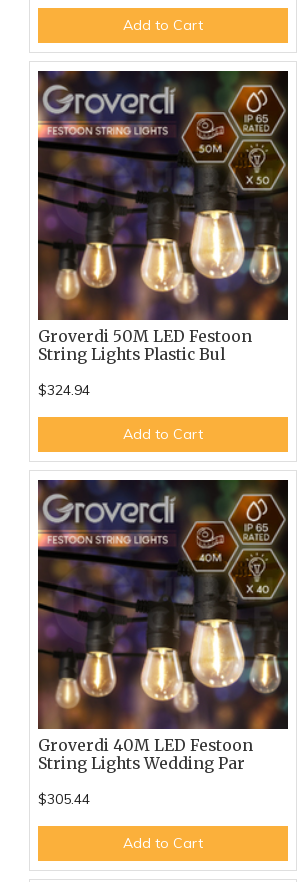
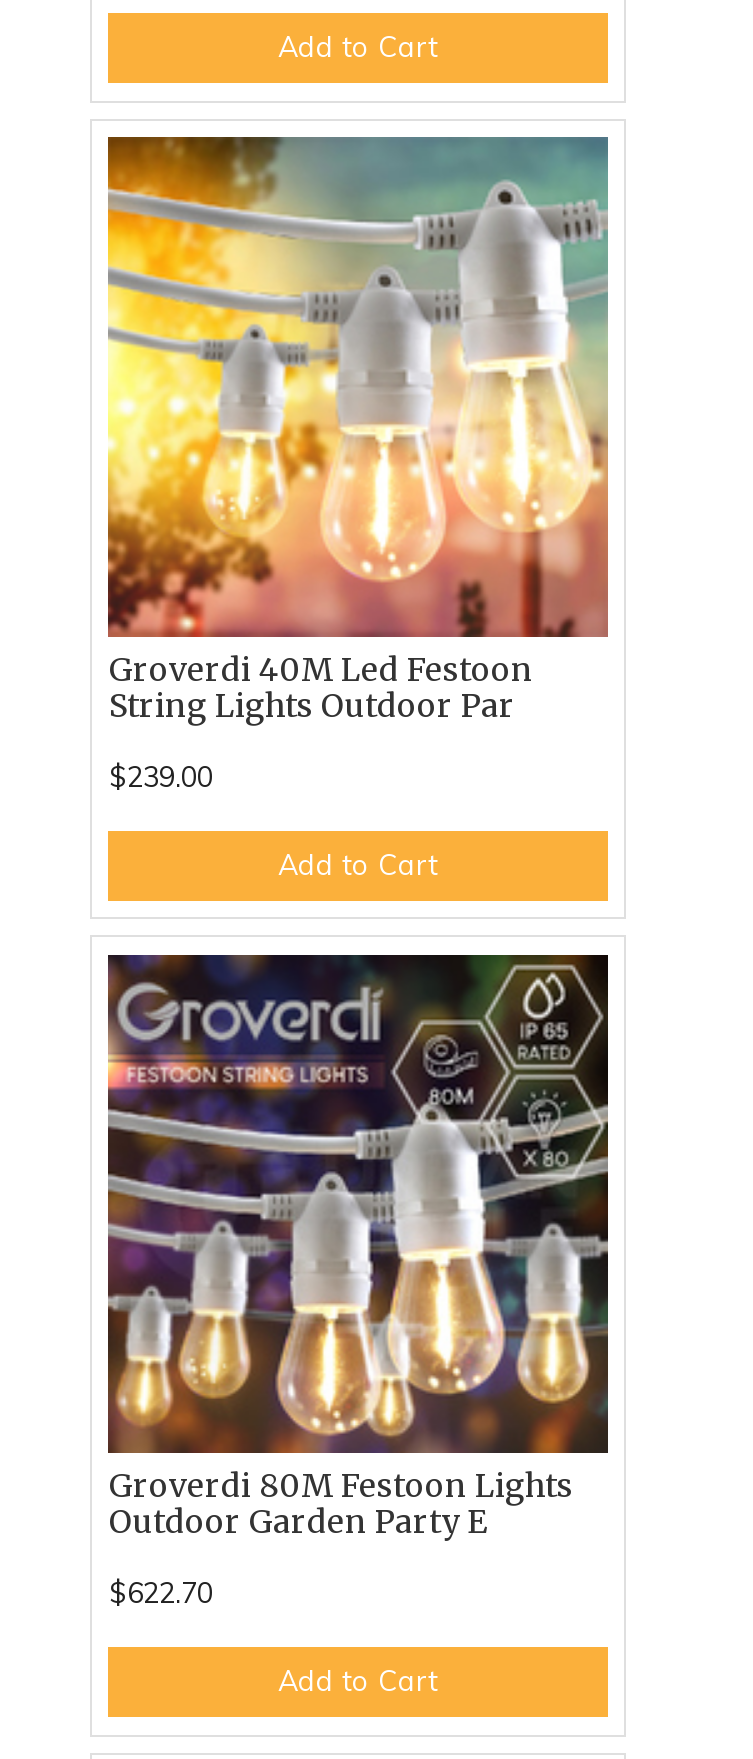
[37,70,289,346] [image] | Groverdi 50M LED Festoon -> [106,134,610,688] [image] | Groverdi 40M Led Festoon
[38,345,225,364] String Lights Plastic Bul -> [109,686,515,724] String Lights Outdoor Par
[38,381,90,399] $324.94 -> [109,758,213,794] $239.00
[38,479,288,773] [image] | Groverdi 40M LED Festoon | String Lights Wedding Par -> [108,952,610,1542] [image] | Groverdi 80M Festoon Lights | Outdoor Garden Party E
[38,790,90,808] $305.44 -> [109,1576,213,1612] $622.70

